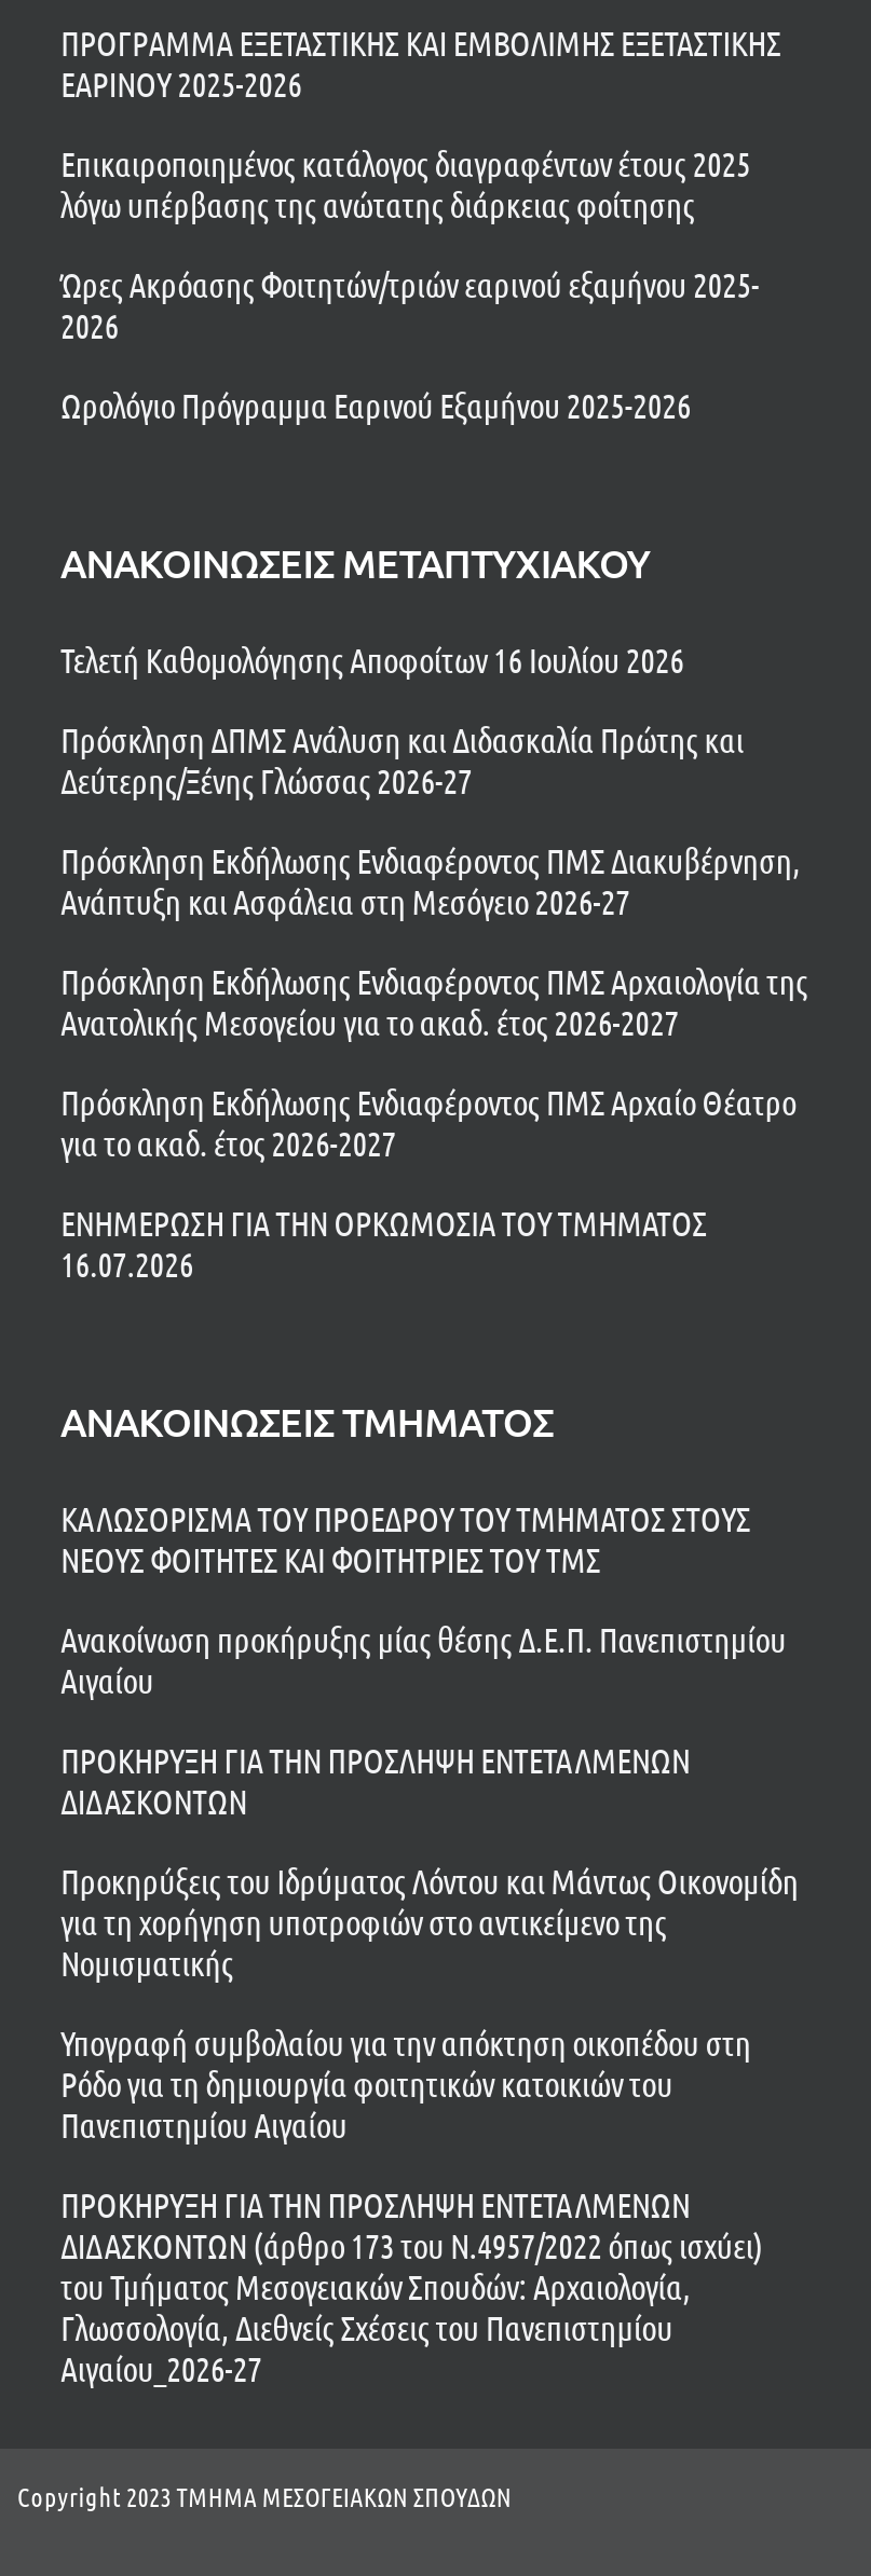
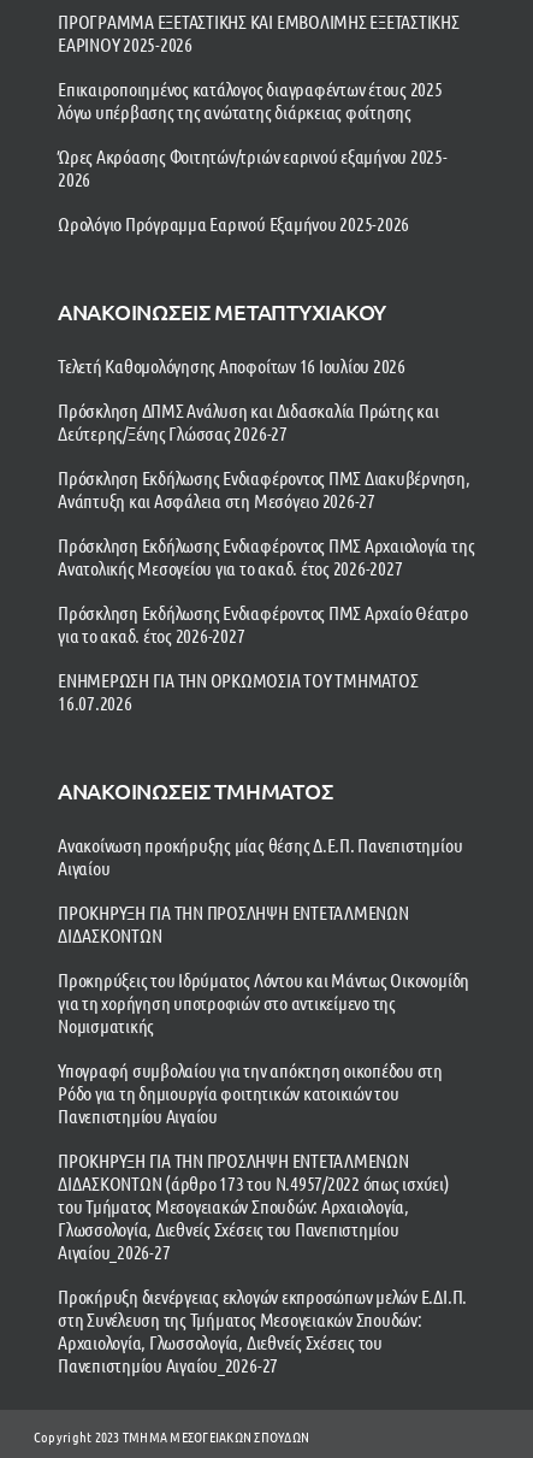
[60,1498,751,1580] ΚΑΛΩΣΟΡΙΣΜΑ ΤΟΥ ΠΡΟΕΔΡΟΥ ΤΟΥ ΤΜΗΜΑΤΟΣ ΣΤΟΥΣ | ΝΕΟΥΣ ΦΟΙΤΗΤΕΣ ΚΑΙ ΦΟΙΤΗΤΡΙΕΣ ΤΟΥ ΤΜΣ -> none
moved [60,1619,799,2389] -> [58,834,469,1263]: Ανακοίνωση προκήρυξης μίας θέσης Δ.Ε.Π. Πανεπιστημίου | Αιγαίου | ΠΡΟΚΗΡΥΞΗ ΓΙΑ ΤΗΝ ΠΡΟΣΛΗΨΗ ΕΝΤΕΤΑΛΜΕΝΩΝ | ... | Γλωσσολογία, Διεθνείς Σχέσεις του Πανεπιστημίου | Αιγαίου_2026-27
none -> [58,1285,467,1377] Προκήρυξη διενέργειας εκλογών εκπροσώπων μελών Ε.ΔΙ.Π. | στη Συνέλευση της Τμήματος Μεσογειακών Σπουδών: | Αρχαιολογία, Γλωσσολογία, Διεθνείς Σχέσεις του | Πανεπιστημίου Αιγαίου_2026-27

